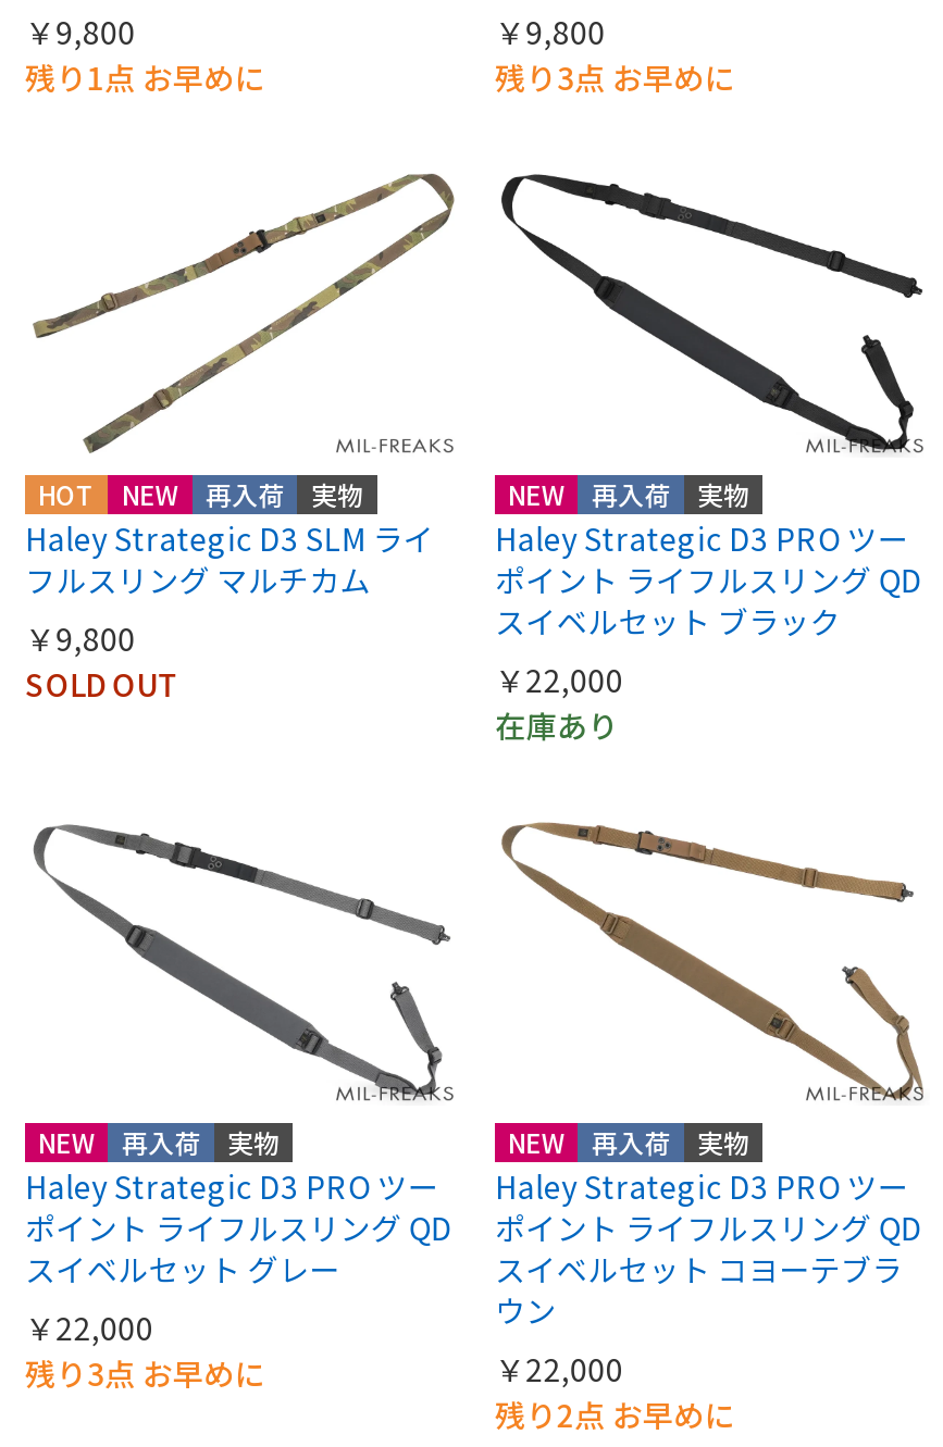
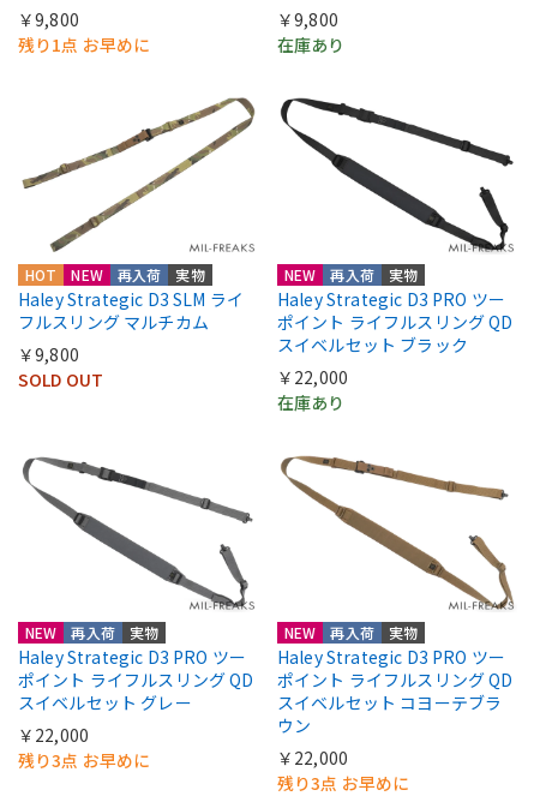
[495,55,735,98] 残り3点 お早めに -> [277,32,345,56] 在庫あり
[495,1394,735,1437] 残り2点 お早めに -> [277,771,410,795] 残り3点 お早めに

